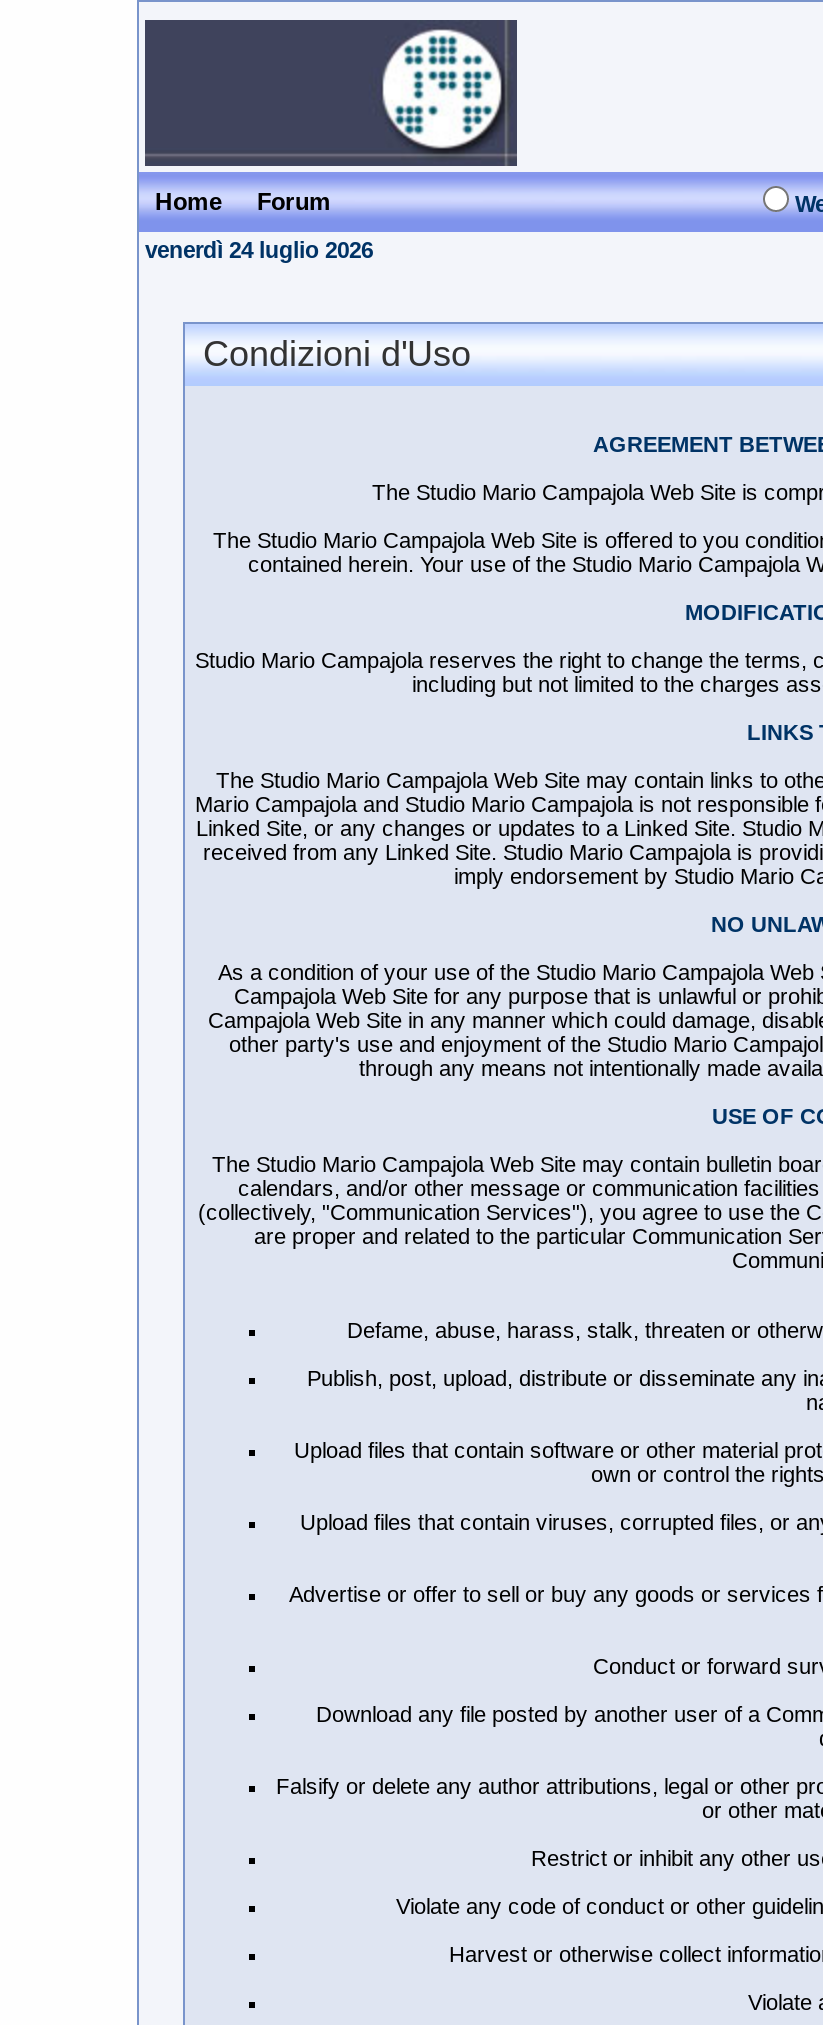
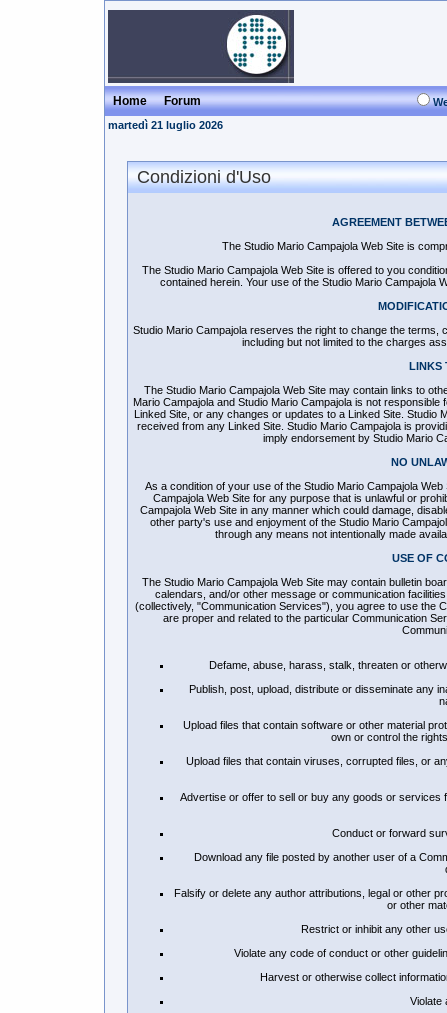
[145,238,373,262] venerdì 24 luglio 2026 -> [108,119,223,131] martedì 21 luglio 2026

